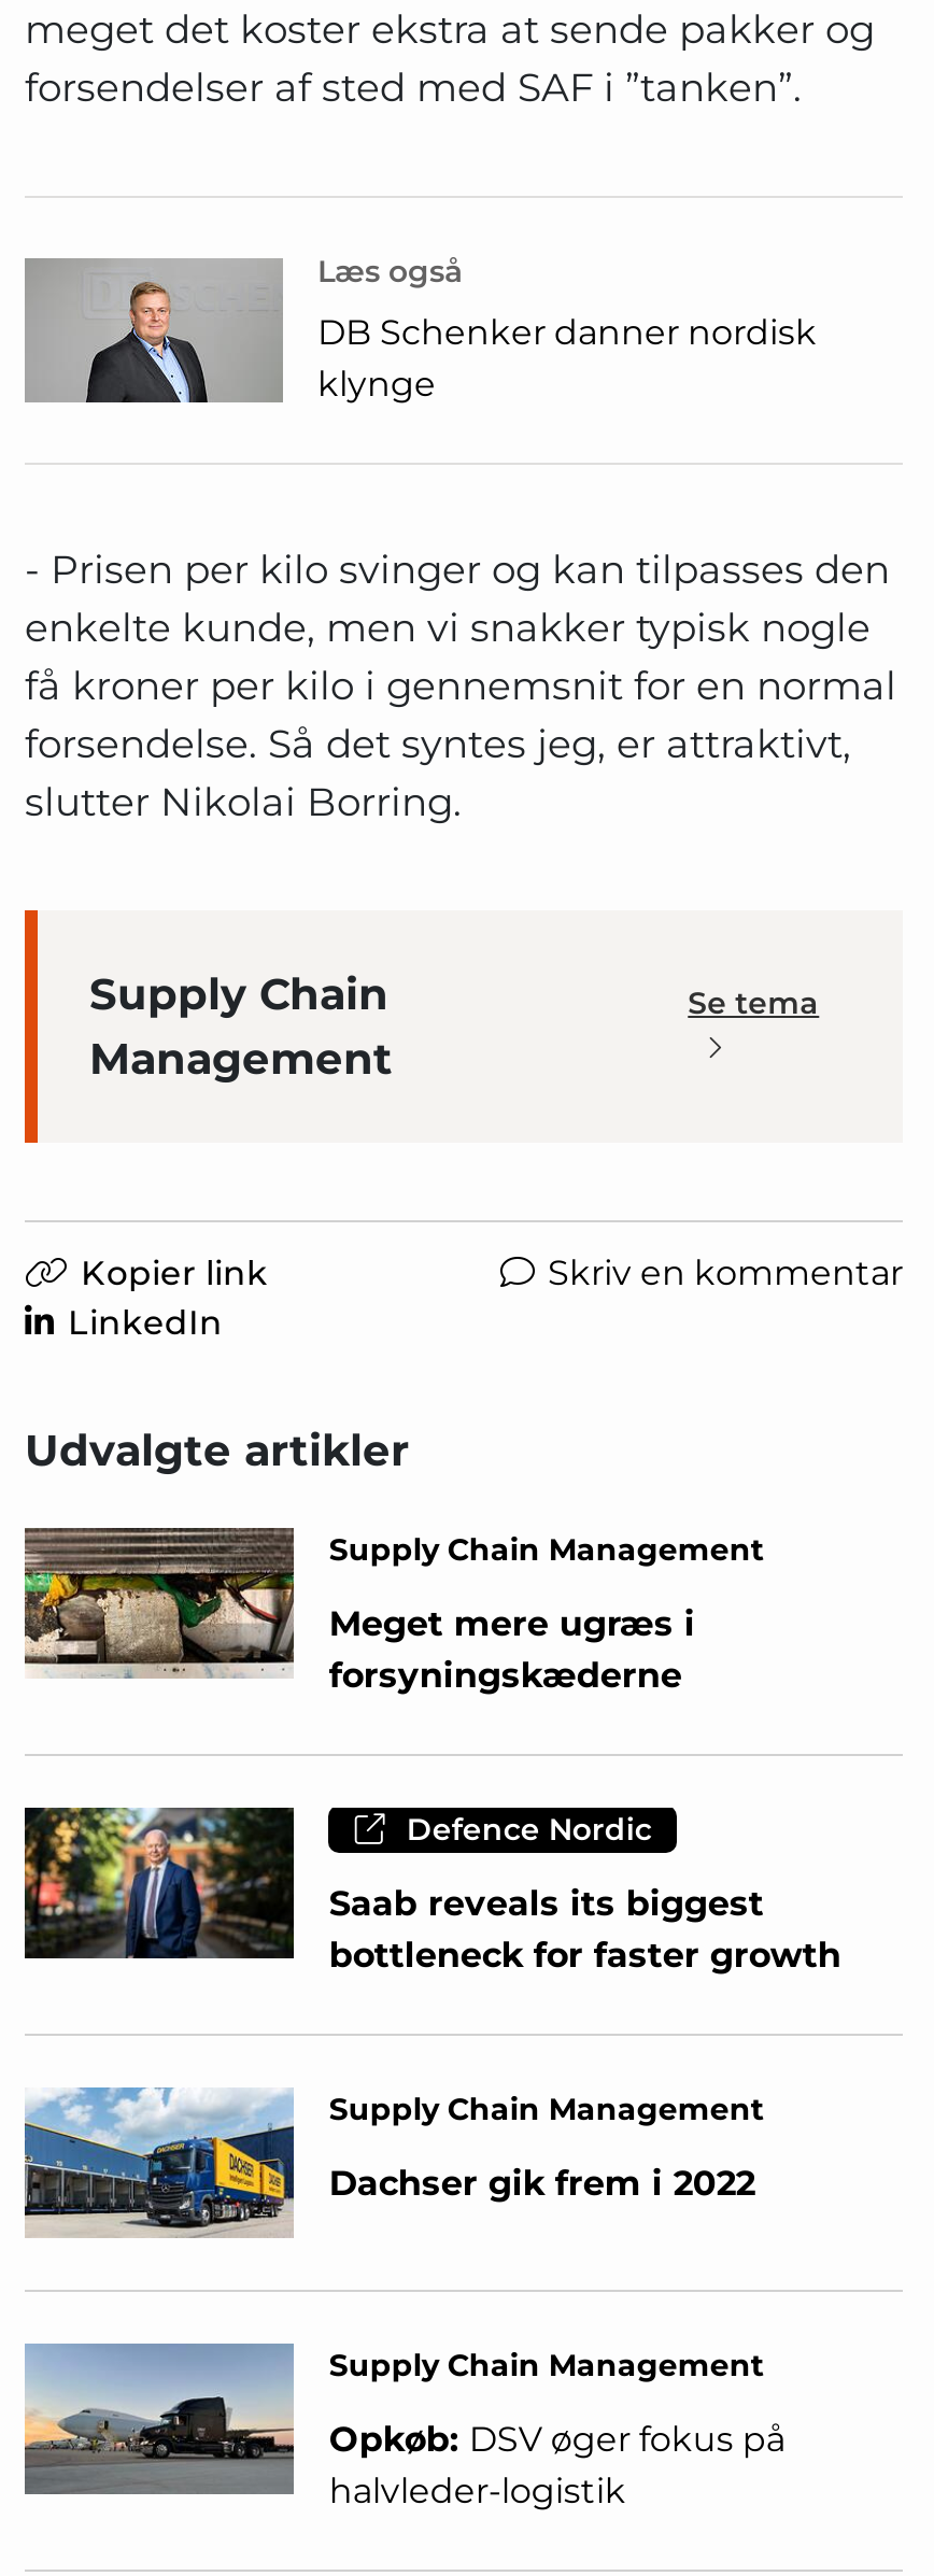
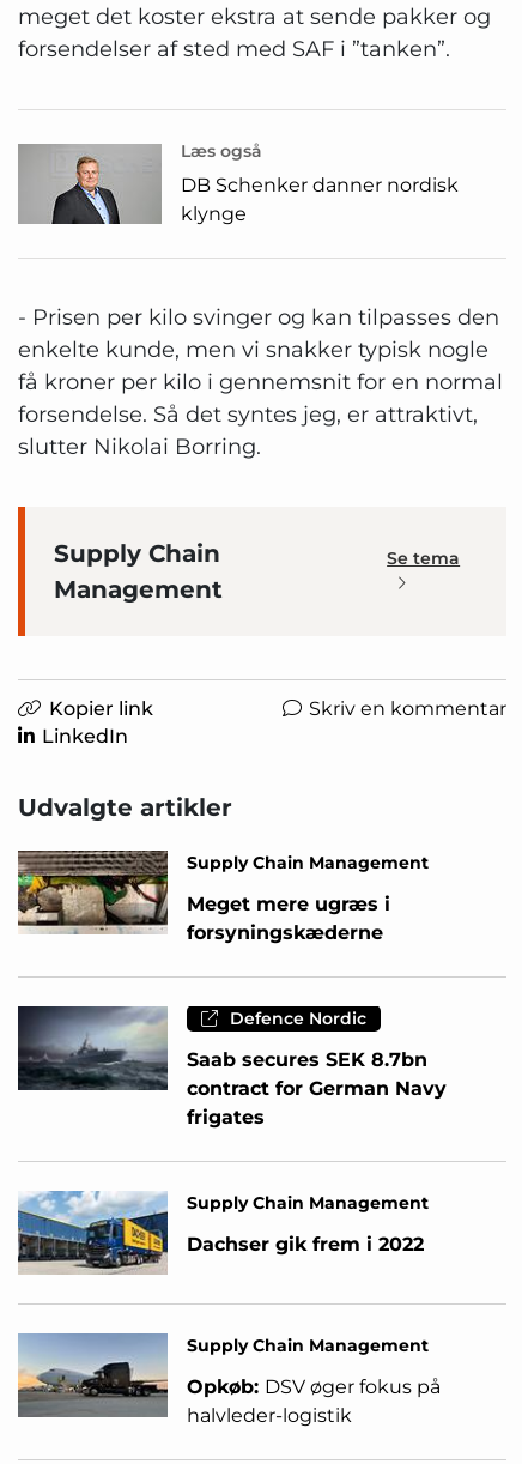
[23,1806,841,1976] [image] | Saab reveals its biggest | bottleneck for faster growth -> [18,1005,447,1129] [image] | Saab secures SEK 8.7bn | contract for German Navy | frigates

